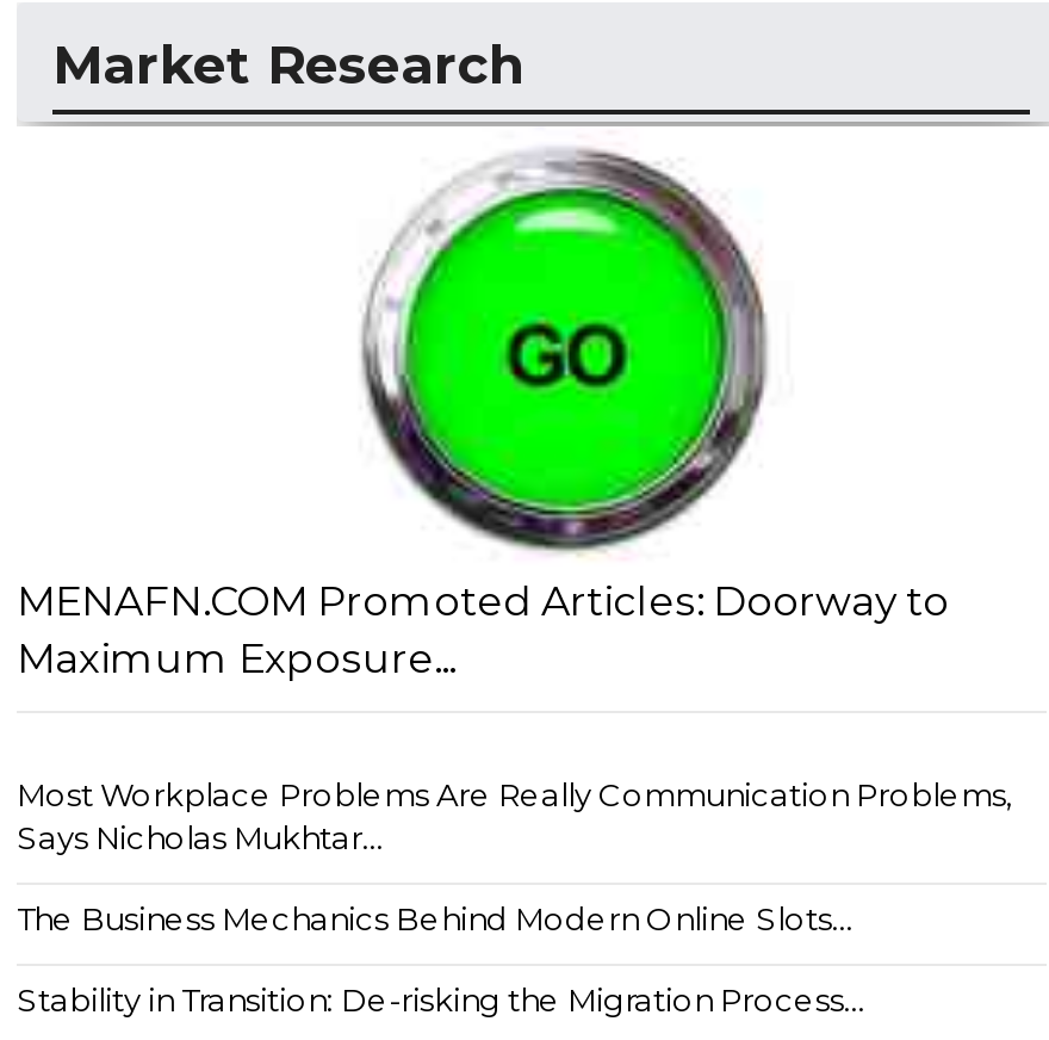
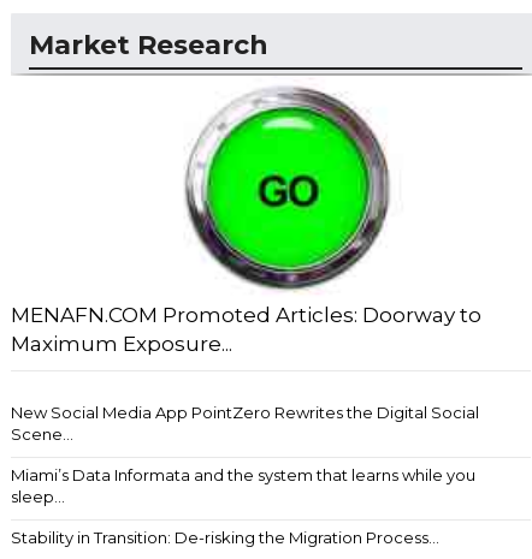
[17,776,1013,857] Most Workplace Problems Are Really Communication Problems, | Says Nicholas Mukhtar... -> [11,403,479,444] New Social Media App PointZero Rewrites the Digital Social | Scene...
[17,900,854,938] The Business Mechanics Behind Modern Online Slots... -> [11,466,475,506] Miami’s Data Informata and the system that learns while you | sleep...

